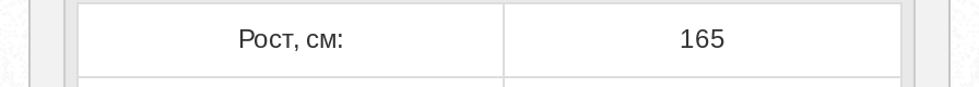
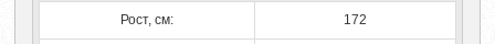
[680,23,726,53] 165 -> [344,12,367,27] 172

